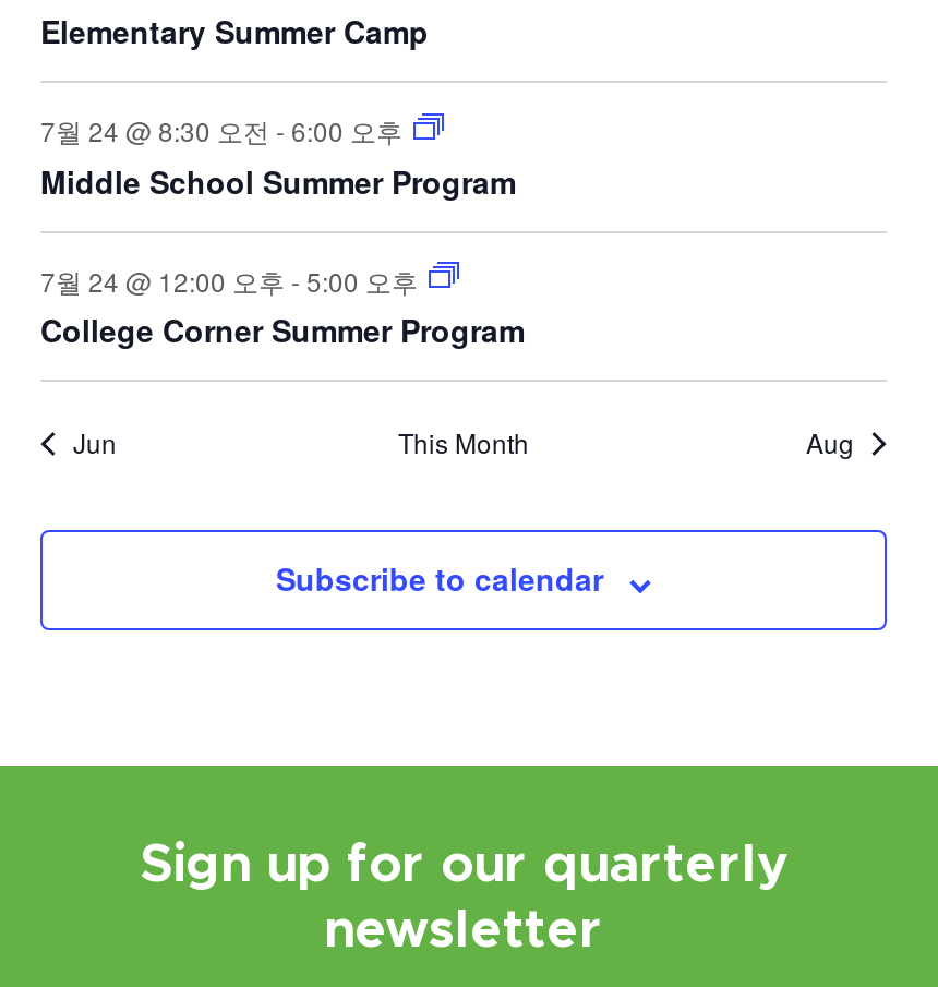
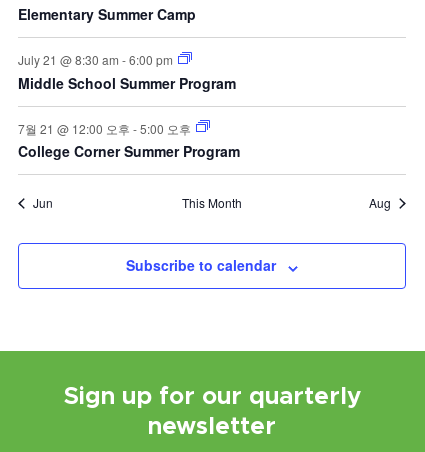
[40,110,402,147] 7월 24 @ 8:30 오전 - 6:00 오후 -> [18,51,173,68] July 21 @ 8:30 am - 6:00 pm
[40,260,418,298] 7월 24 @ 12:00 오후 - 5:00 오후 -> [18,119,191,136] 7월 21 @ 12:00 오후 - 5:00 오후

